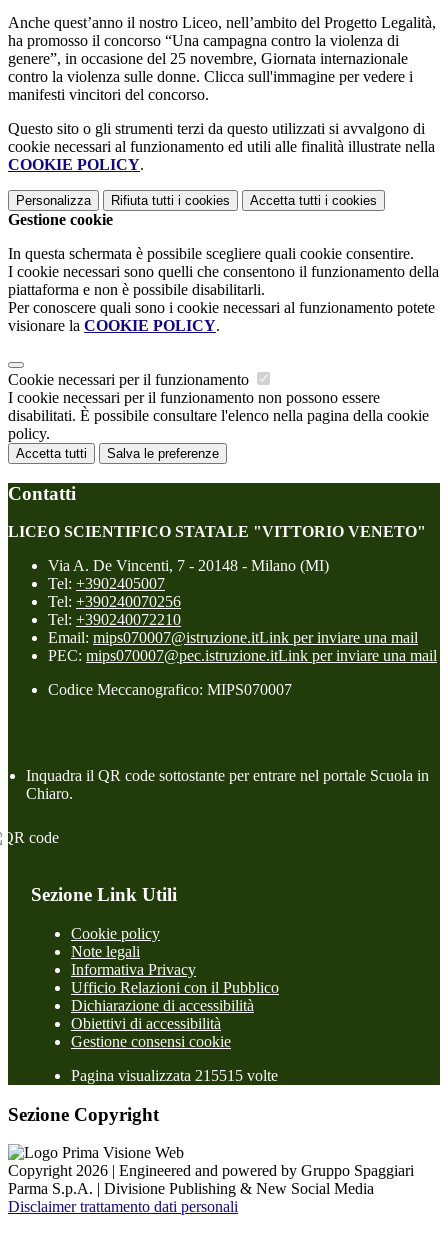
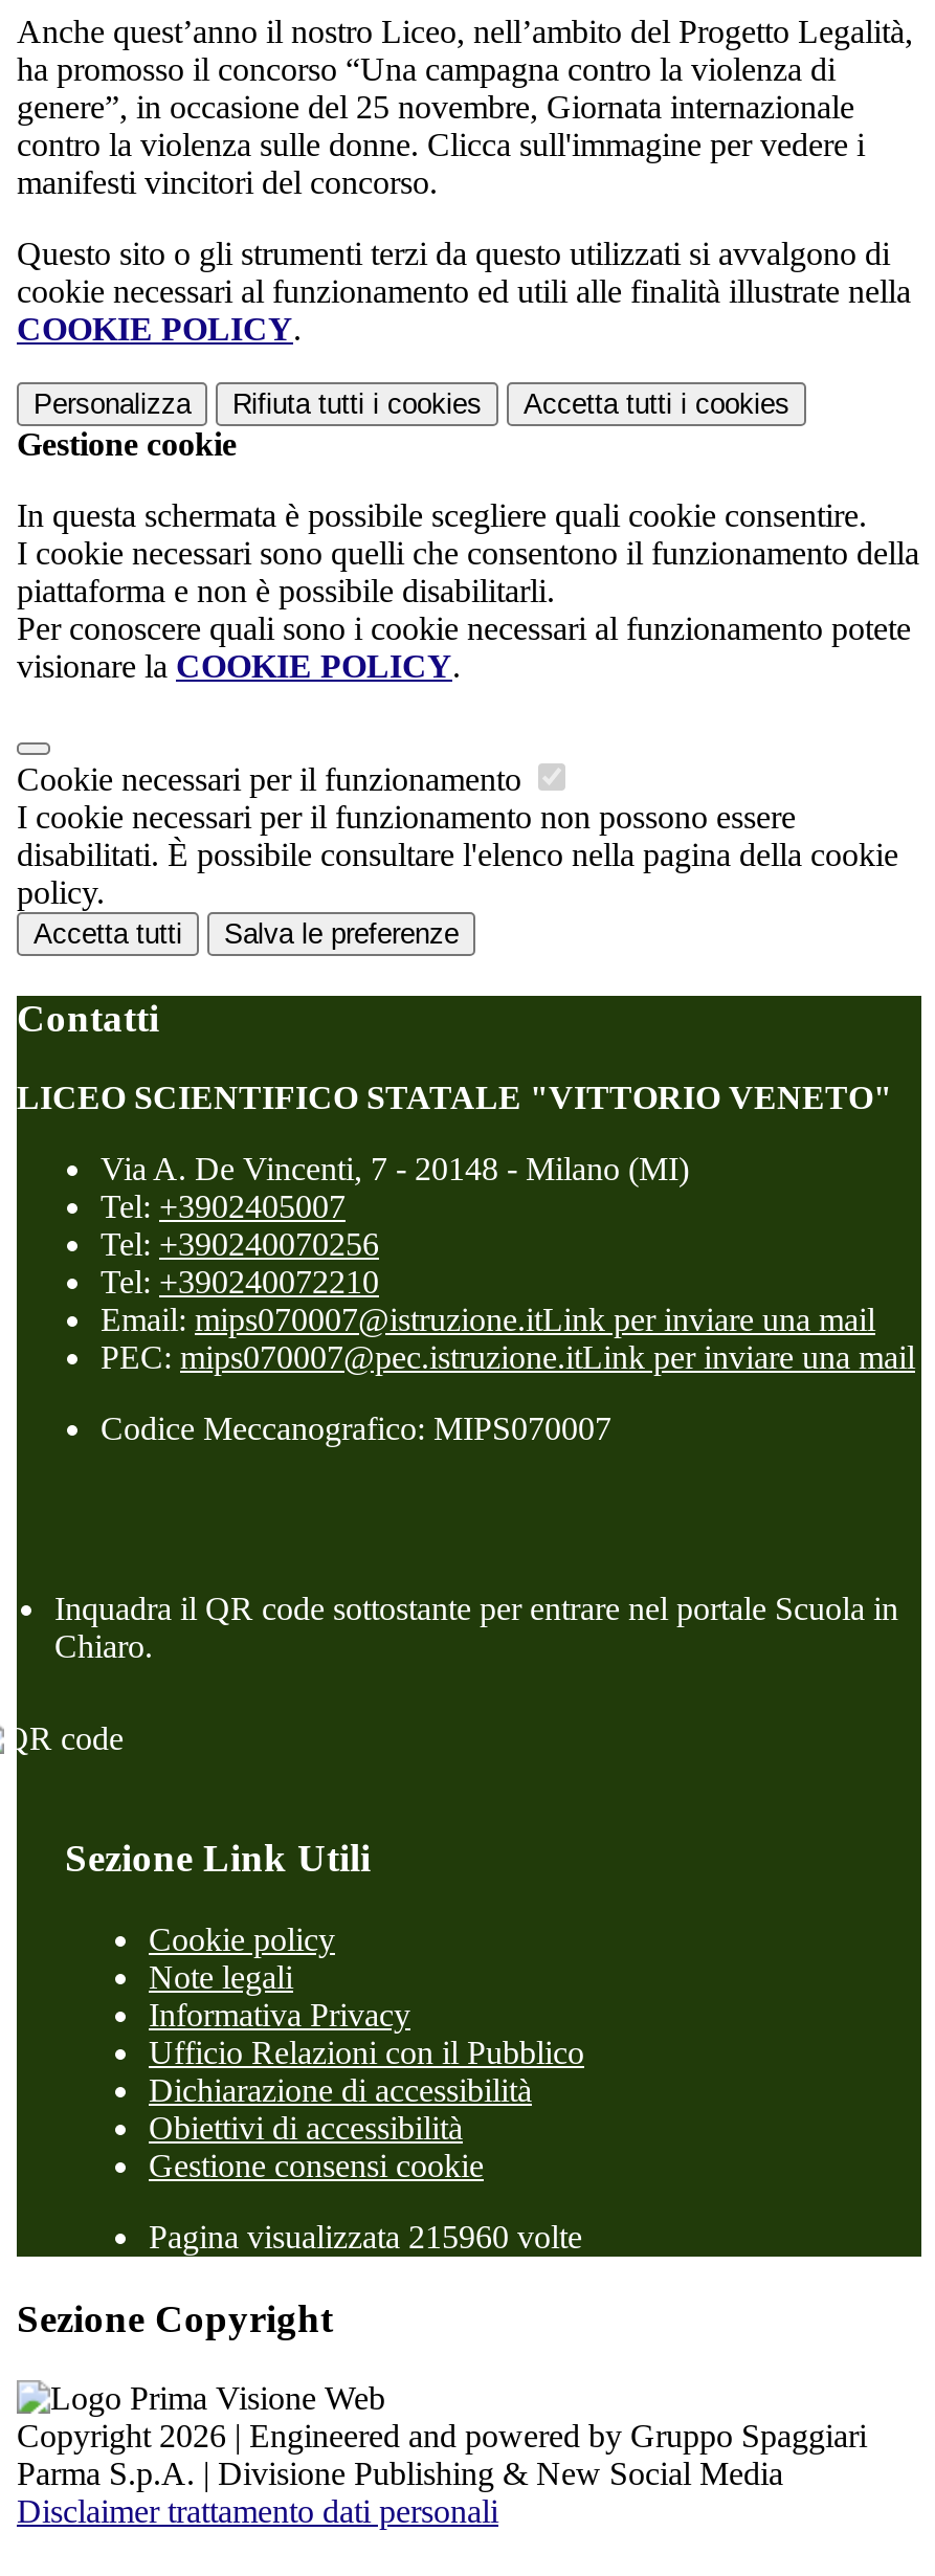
[71,1067,278,1084] Pagina visualizzata 215515 volte -> [149,2219,582,2254] Pagina visualizzata 215960 volte

